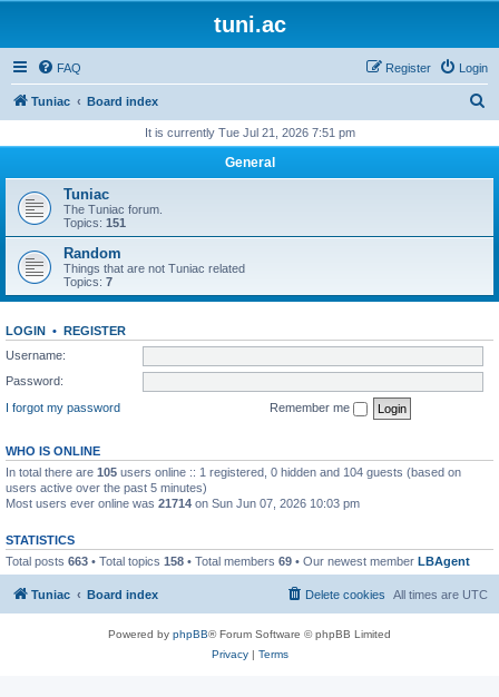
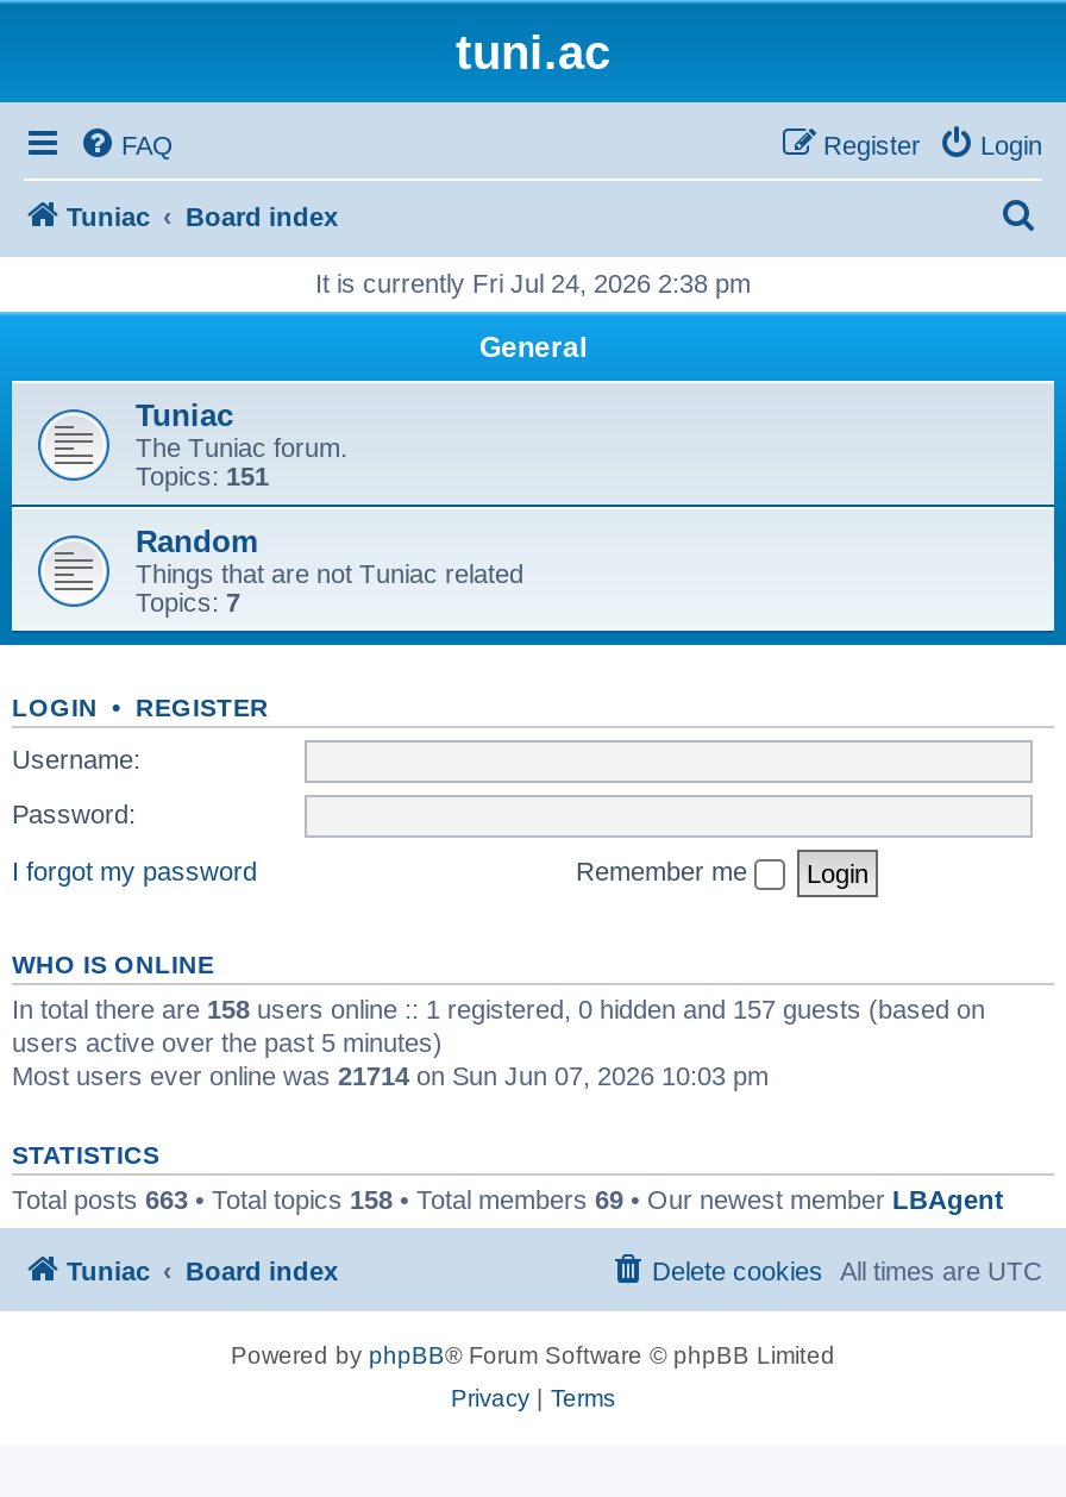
[144,126,355,139] It is currently Tue Jul 21, 2026 7:51 pm -> [315,269,751,297] It is currently Fri Jul 24, 2026 2:38 pm
[6,465,461,478] In total there are 105 users online :: 1 registered, 0 hidden and 104 guests (based on -> [12,994,985,1022] In total there are 158 users online :: 1 registered, 0 hidden and 157 guests (based on

